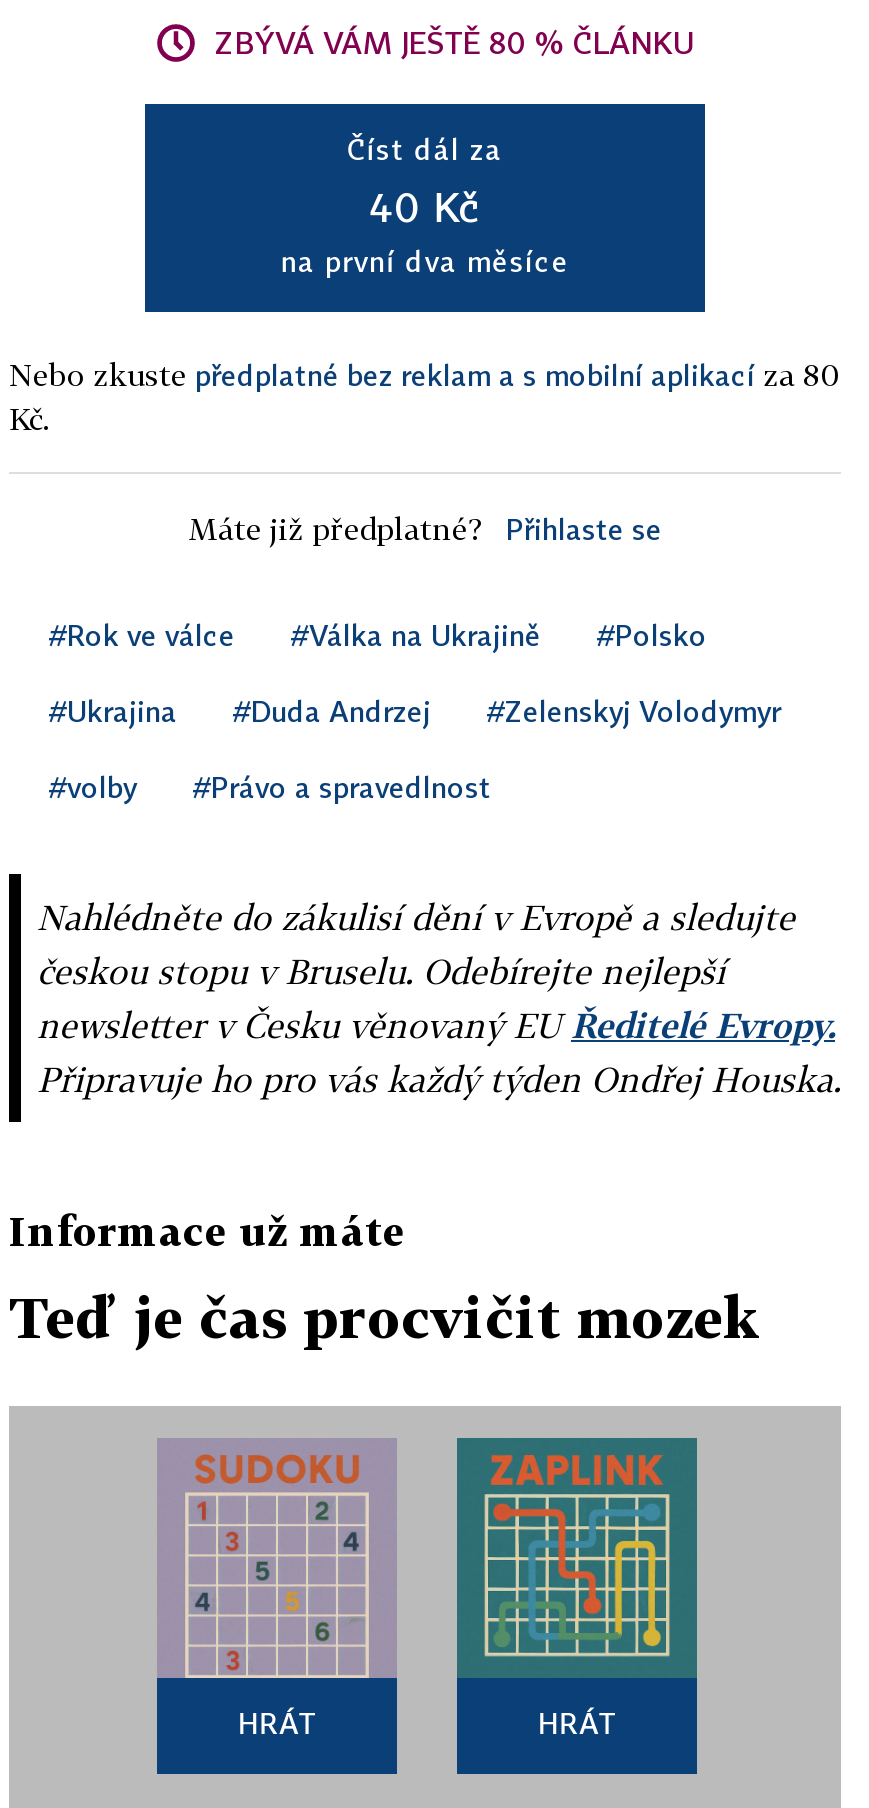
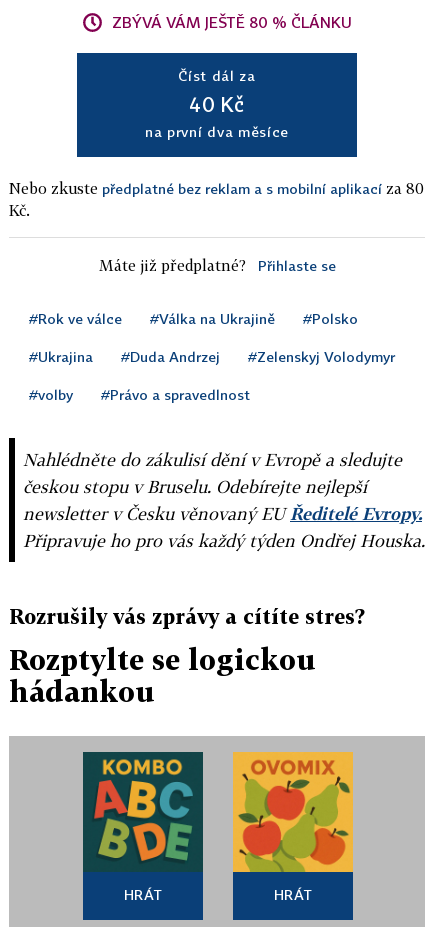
[9,1206,405,1254] Informace už máte -> [9,604,365,628] Rozrušily vás zprávy a cítíte stres?
[9,1284,761,1350] Teď je čas procvičit mozek -> [9,643,316,708] Rozptylte se logickou | hádankou
[157,1438,397,1680] [image] -> [82,751,204,872] [image]
[455,1436,699,1678] [image] -> [232,751,354,873] [image]

